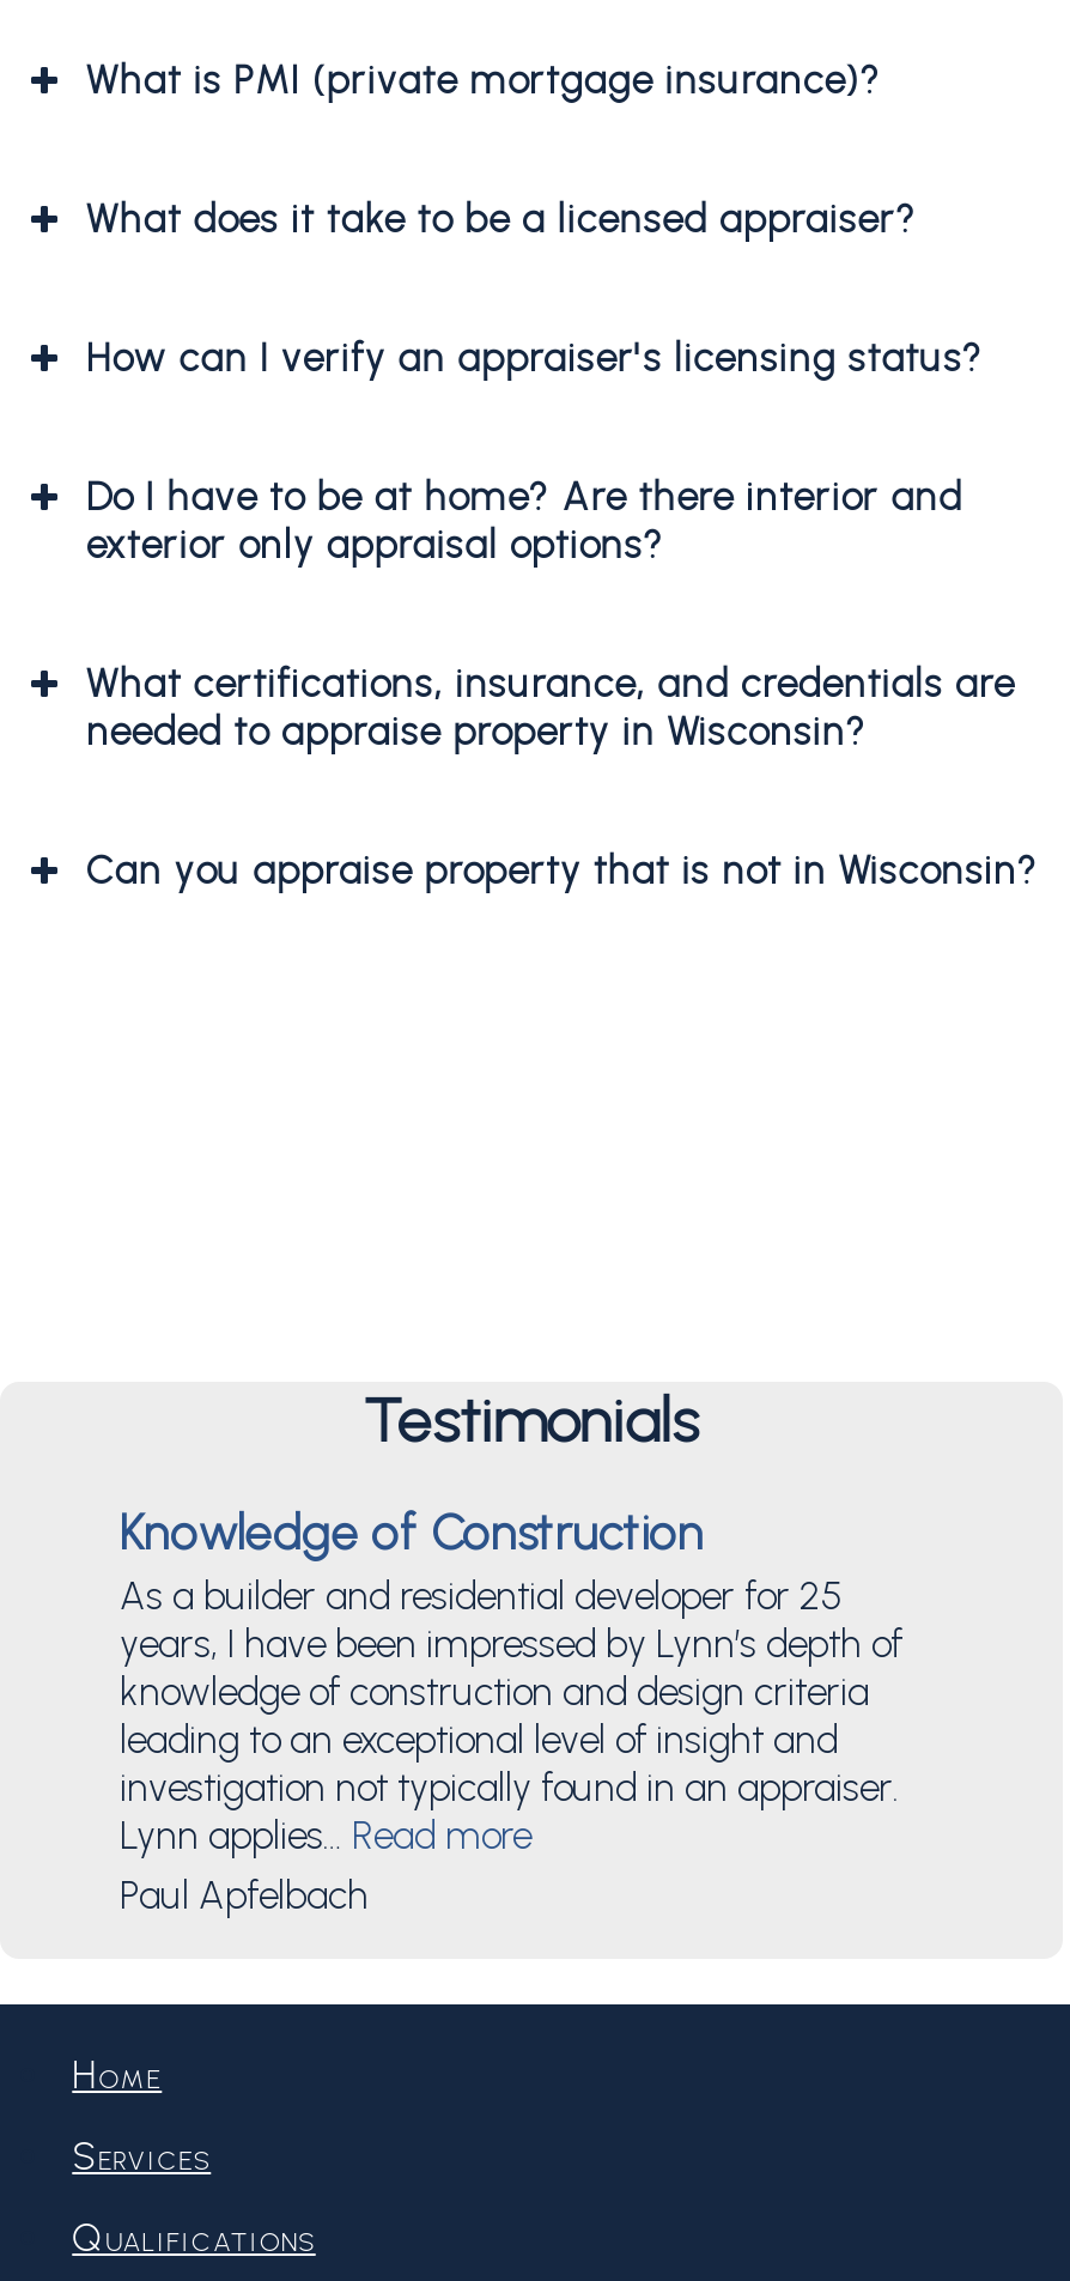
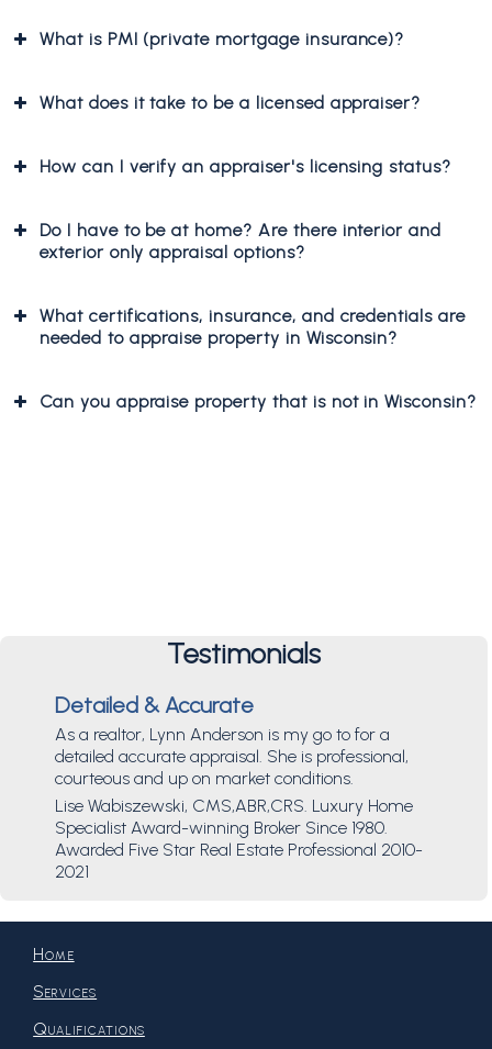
[120,1503,902,1917] Knowledge of Construction | As a builder and residential developer for 25 | years, I have been impressed by Lynn’s depth of | knowledge of construction and design criteria | leading to an exceptional level of insight and | investigation not typically found in an appraiser. | Lynn applies… Read more | Paul Apfelbach -> [55,691,423,881] Detailed & Accurate | As a realtor, Lynn Anderson is my go to for a | detailed accurate appraisal. She is professional, | courteous and up on market conditions. | Lise Wabiszewski, CMS,ABR,CRS. Luxury Home | Specialist Award-winning Broker Since 1980. | Awarded Five Star Real Estate Professional 2010- | 2021

